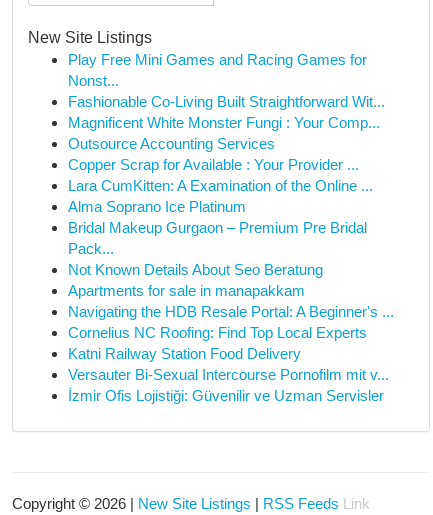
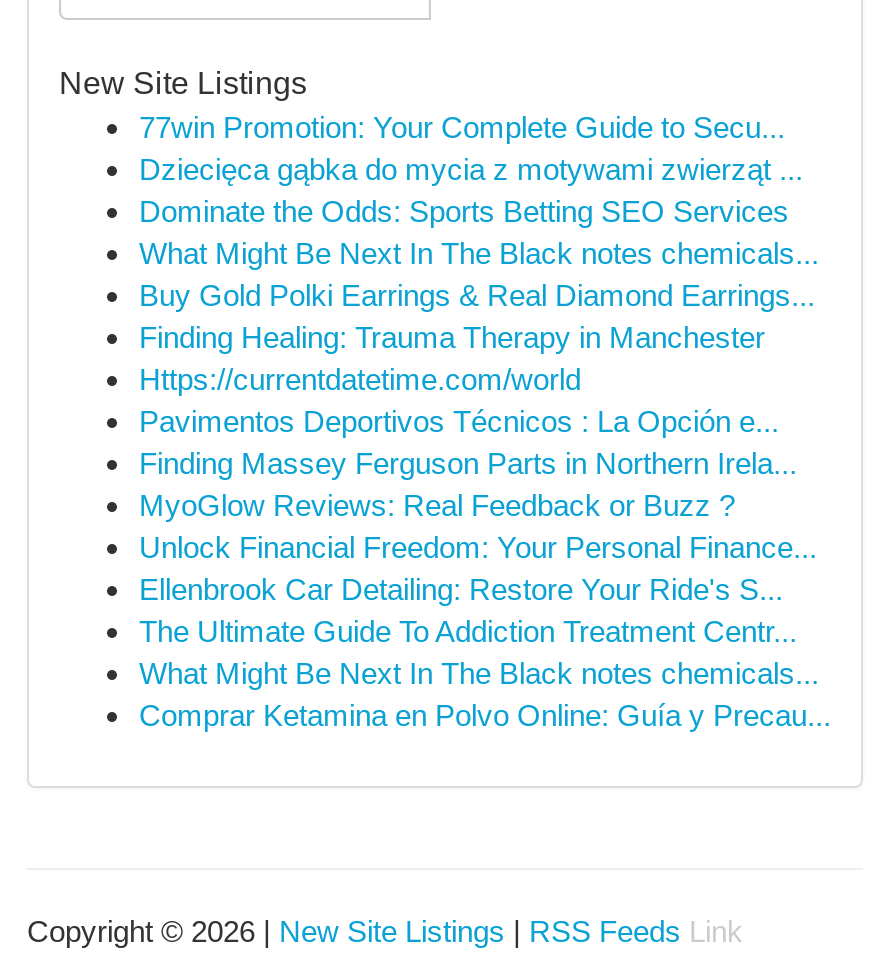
[68,51,394,404] Play Free Mini Games and Racing Games for | Nonst... | Fashionable Co-Living Built Straightforward Wit... | Magnificent White Monster Fungi : Your Comp... | Outsource Accounting Services | Copper Scrap for Available : Your Provider ... | Lara CumKitten: A Examination of the Online ... | Alma Soprano Ice Platinum | Bridal Makeup Gurgaon – Premium Pre Bridal | Pack... | Not Known Details About Seo Beratung | Apartments for sale in manapakkam | Navigating the HDB Resale Portal: A Beginner's ... | Cornelius NC Roofing: Find Top Local Experts | Katni Railway Station Food Delivery | Versauter Bi-Sexual Intercourse Pornofilm mit v... | İzmir Ofis Lojistiği: Güvenilir ve Uzman Servisler -> [139,110,831,732] 77win Promotion: Your Complete Guide to Secu... | Dziecięca gąbka do mycia z motywami zwierząt ... | Dominate the Odds: Sports Betting SEO Services | What Might Be Next In The Black notes chemicals... | Buy Gold Polki Earrings & Real Diamond Earrings... | Finding Healing: Trauma Therapy in Manchester | Https://currentdatetime.com/world | Pavimentos Deportivos Técnicos : La Opción e... | Finding Massey Ferguson Parts in Northern Irela... | MyoGlow Reviews: Real Feedback or Buzz ? | Unlock Financial Freedom: Your Personal Finance... | Ellenbrook Car Detailing: Restore Your Ride's S... | The Ultimate Guide To Addiction Treatment Centr... | What Might Be Next In The Black notes chemicals... | Comprar Ketamina en Polvo Online: Guía y Precau...

